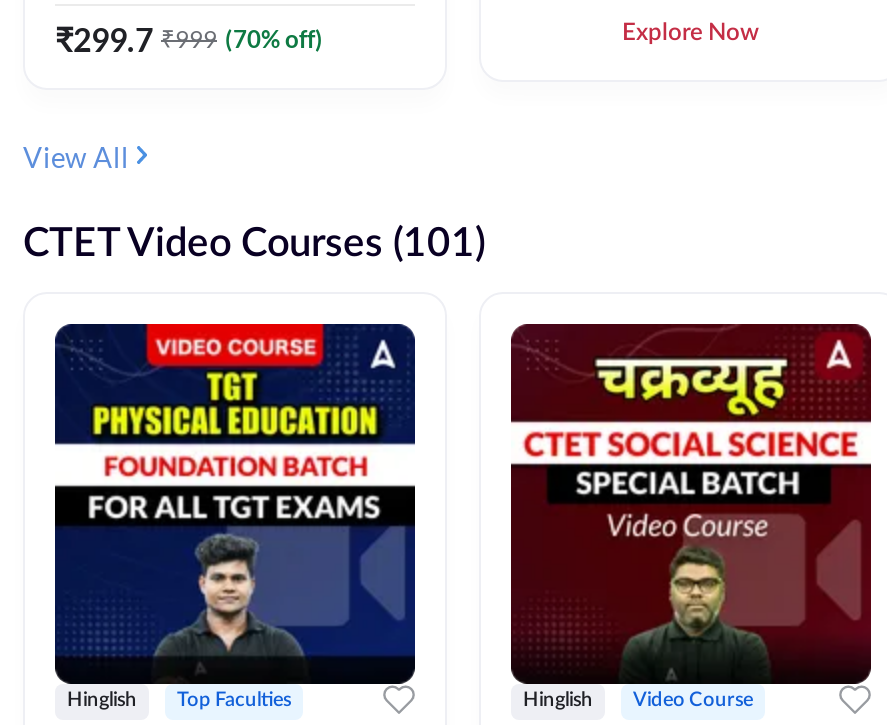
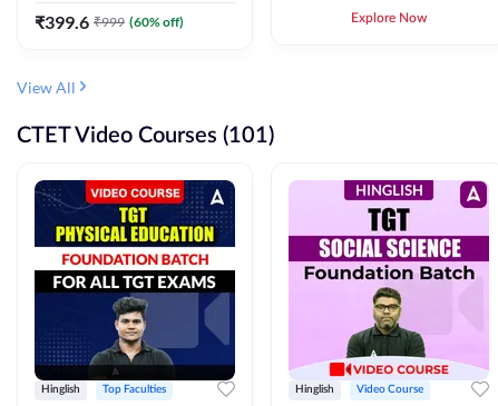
[55,20,323,58] ₹299.7 ₹999 (70% off) -> [35,11,184,32] ₹399.6 ₹999 (60% off)
[509,322,873,686] [image] -> [287,179,490,382] [image]

